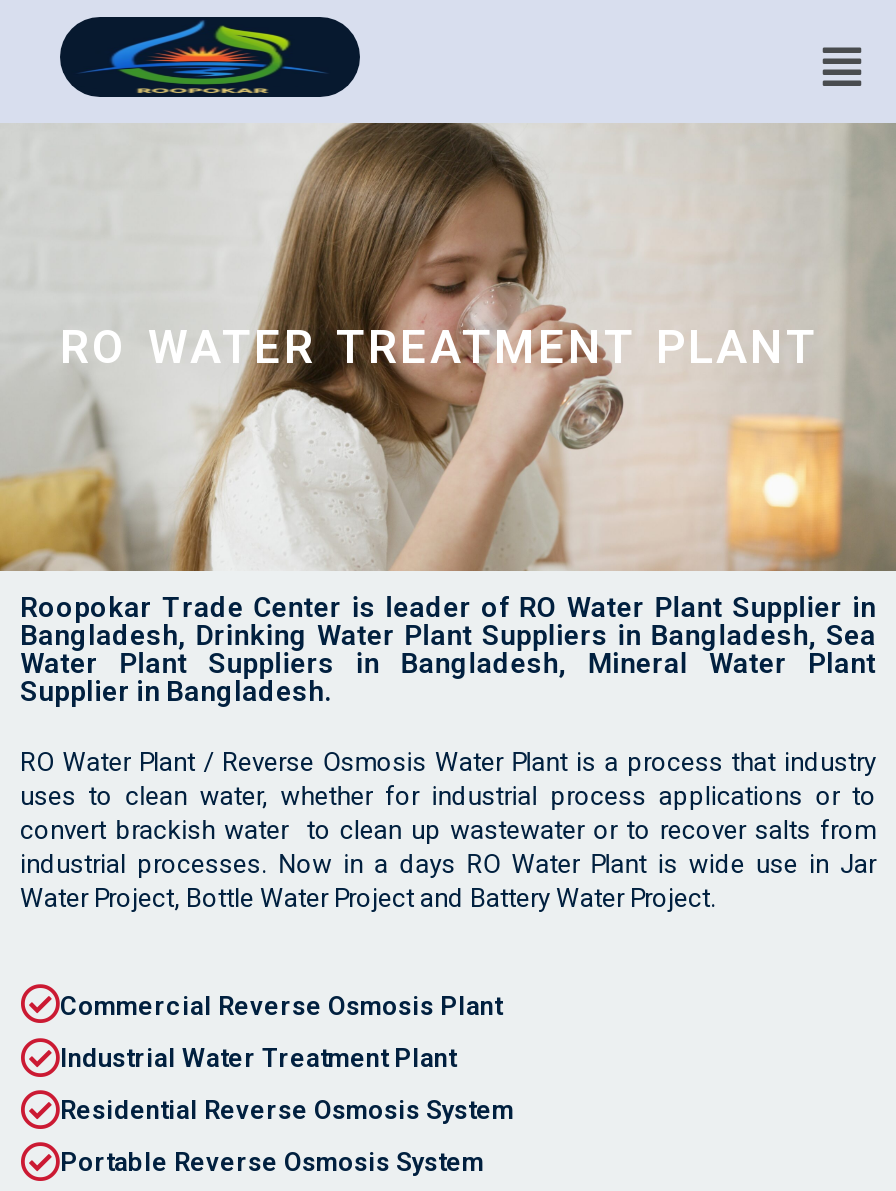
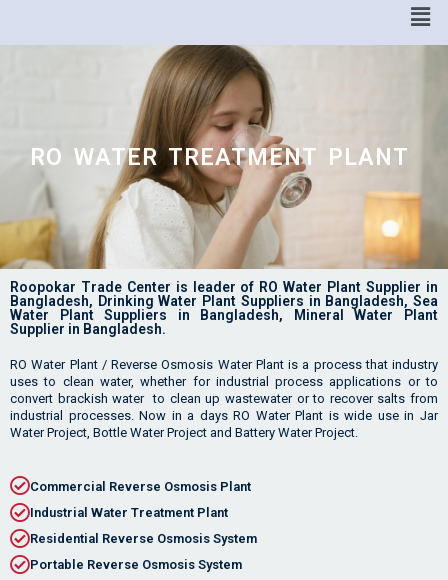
[58,15,362,99] [image] -> none

